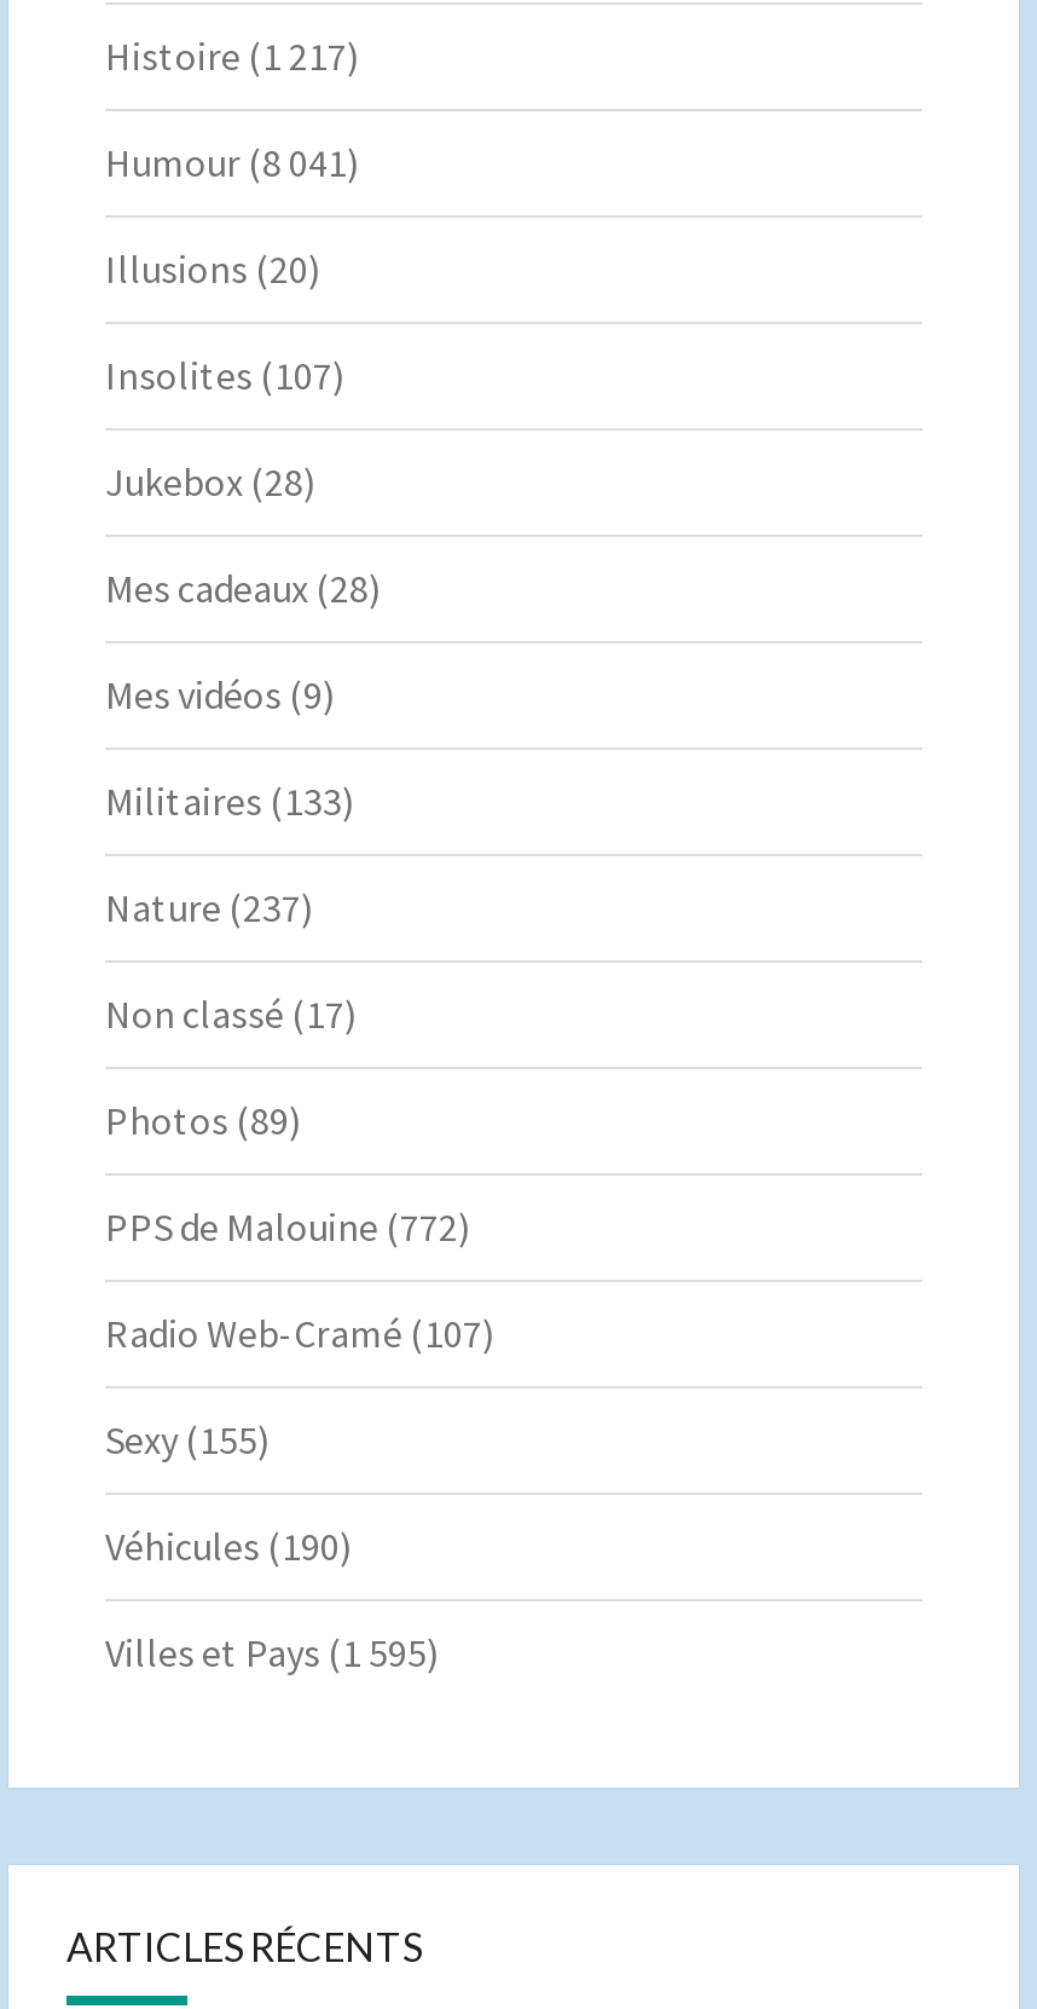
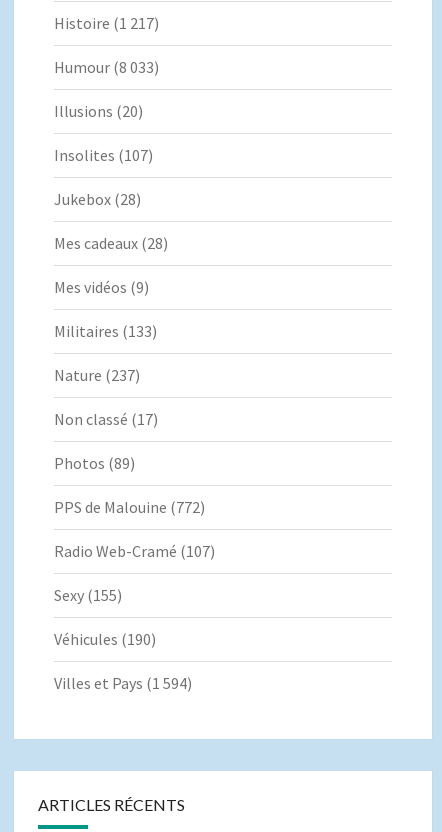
[105,139,359,187] Humour (8 041) -> [54,57,159,77] Humour (8 033)
[105,1629,439,1677] Villes et Pays (1 595) -> [54,673,192,693] Villes et Pays (1 594)

